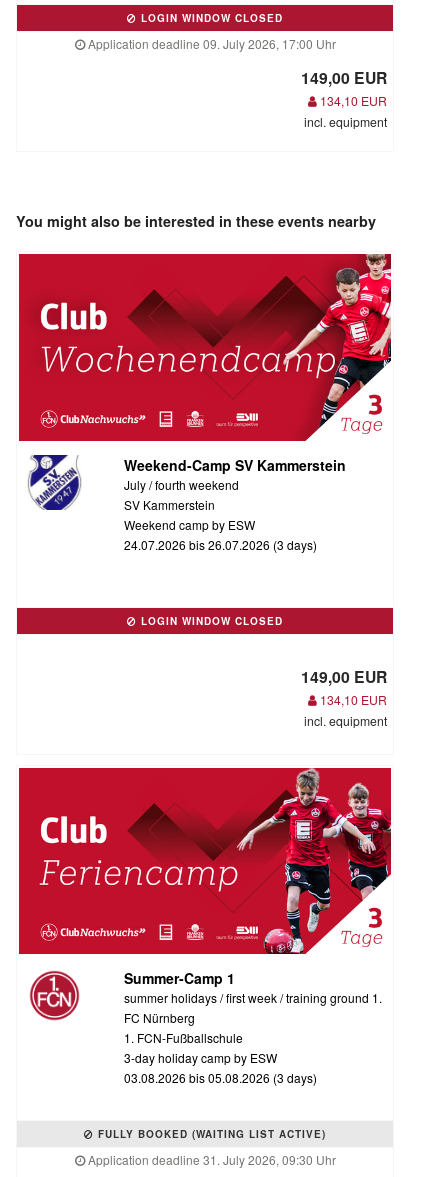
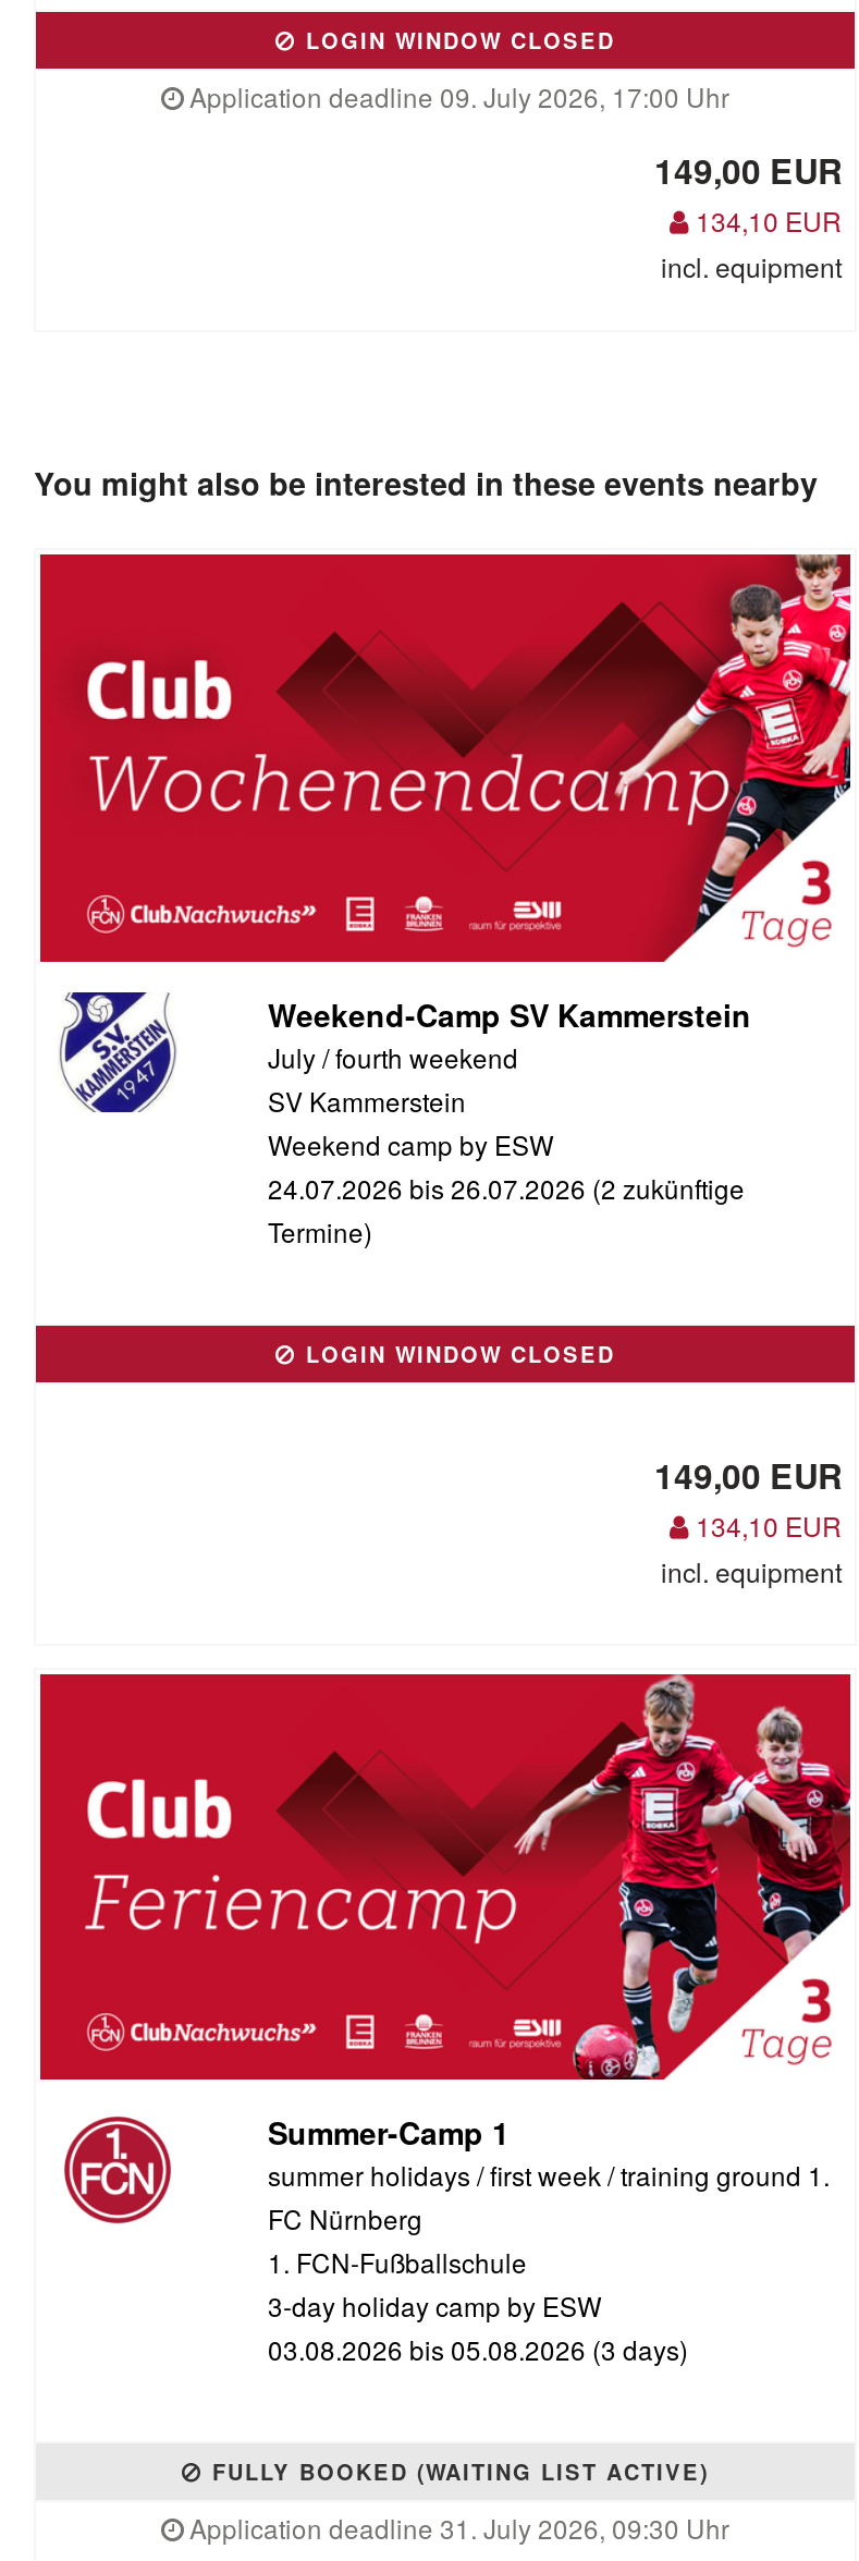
[123,535,316,552] 24.07.2026 bis 26.07.2026 (3 days) -> [268,1168,745,1248] 24.07.2026 bis 26.07.2026 (2 zukünftige | Termine)

